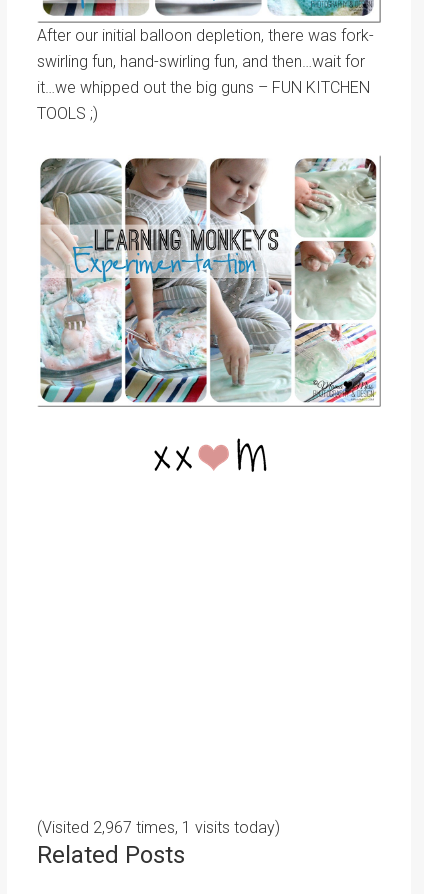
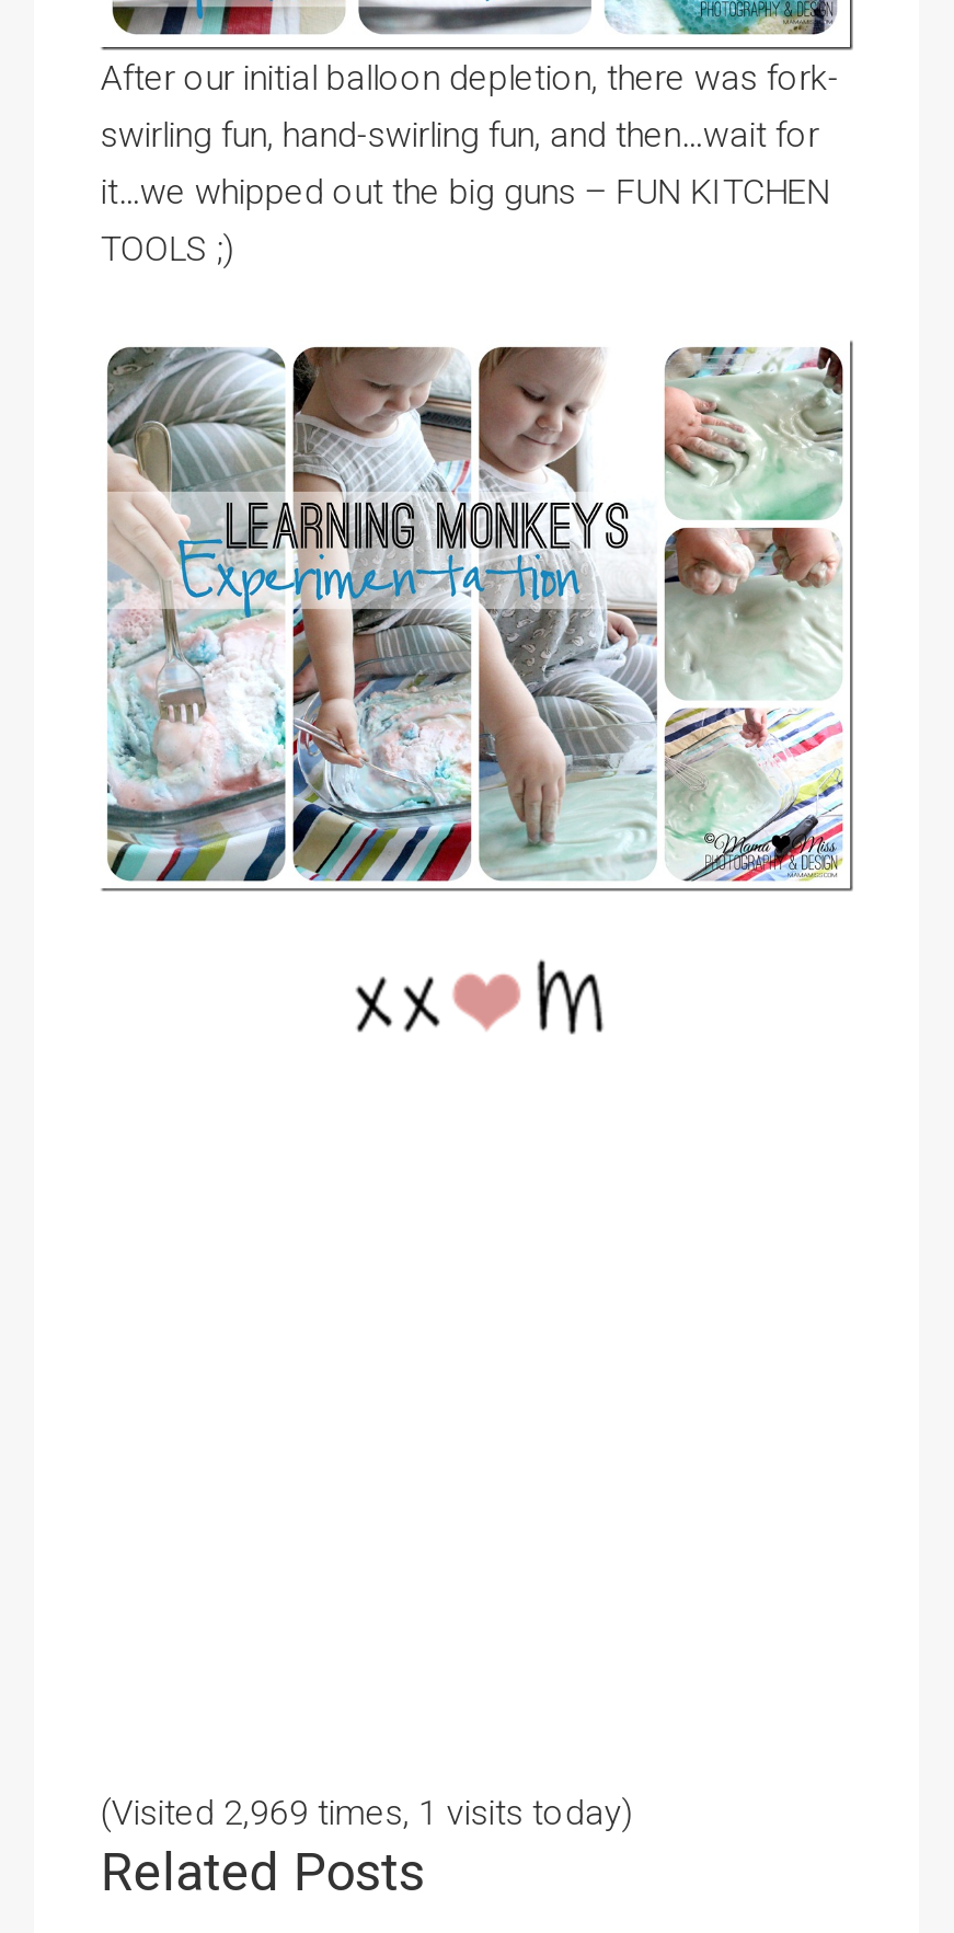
[37,818,280,837] (Visited 2,967 times, 1 visits today) -> [101,1792,633,1834] (Visited 2,969 times, 1 visits today)

